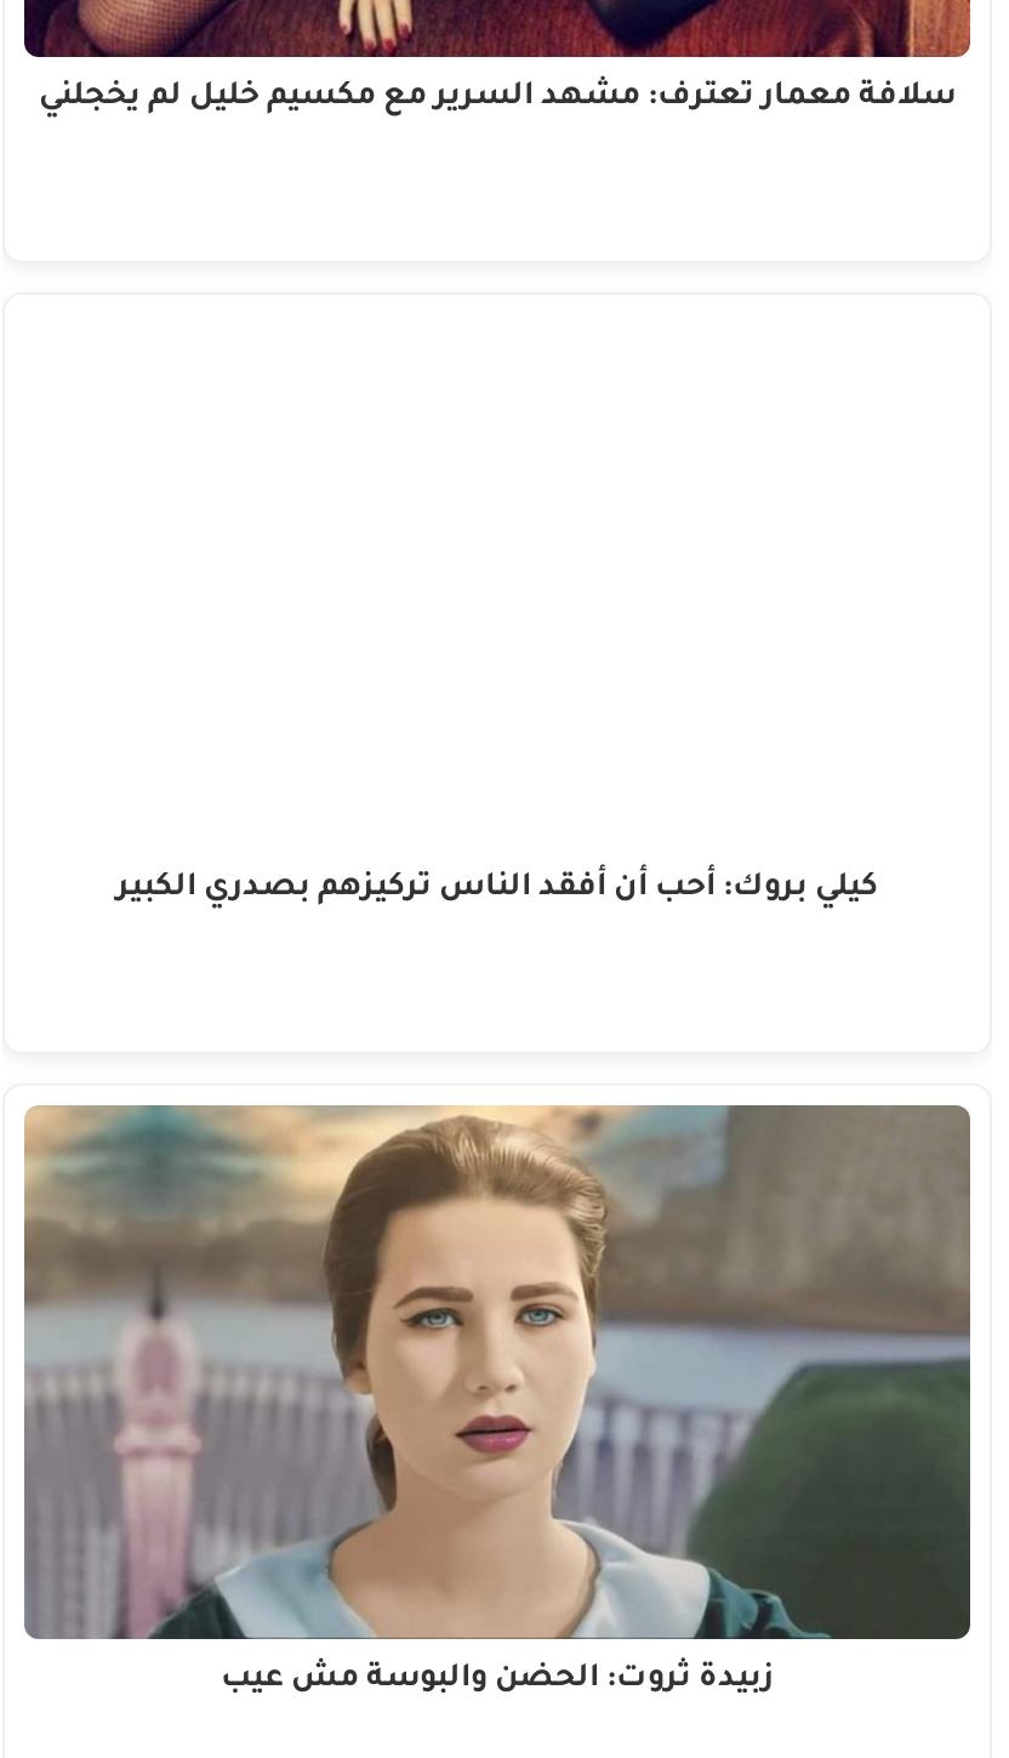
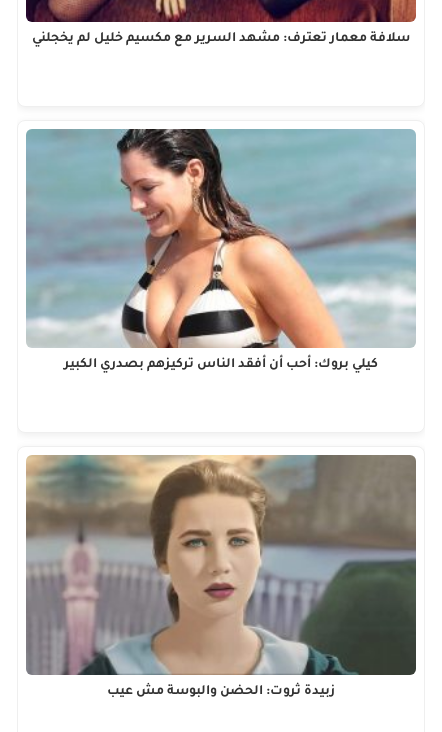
none -> [25,128,417,349] [image]

